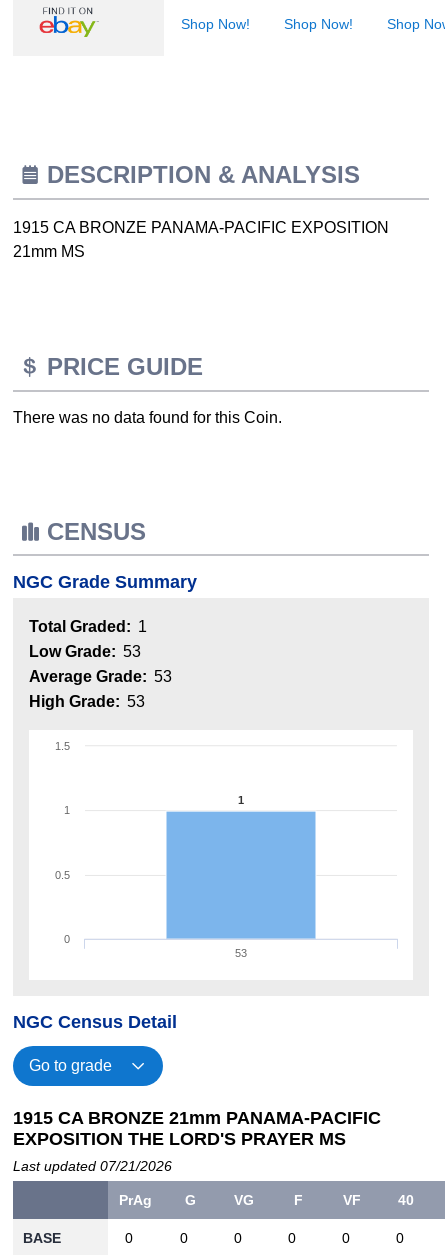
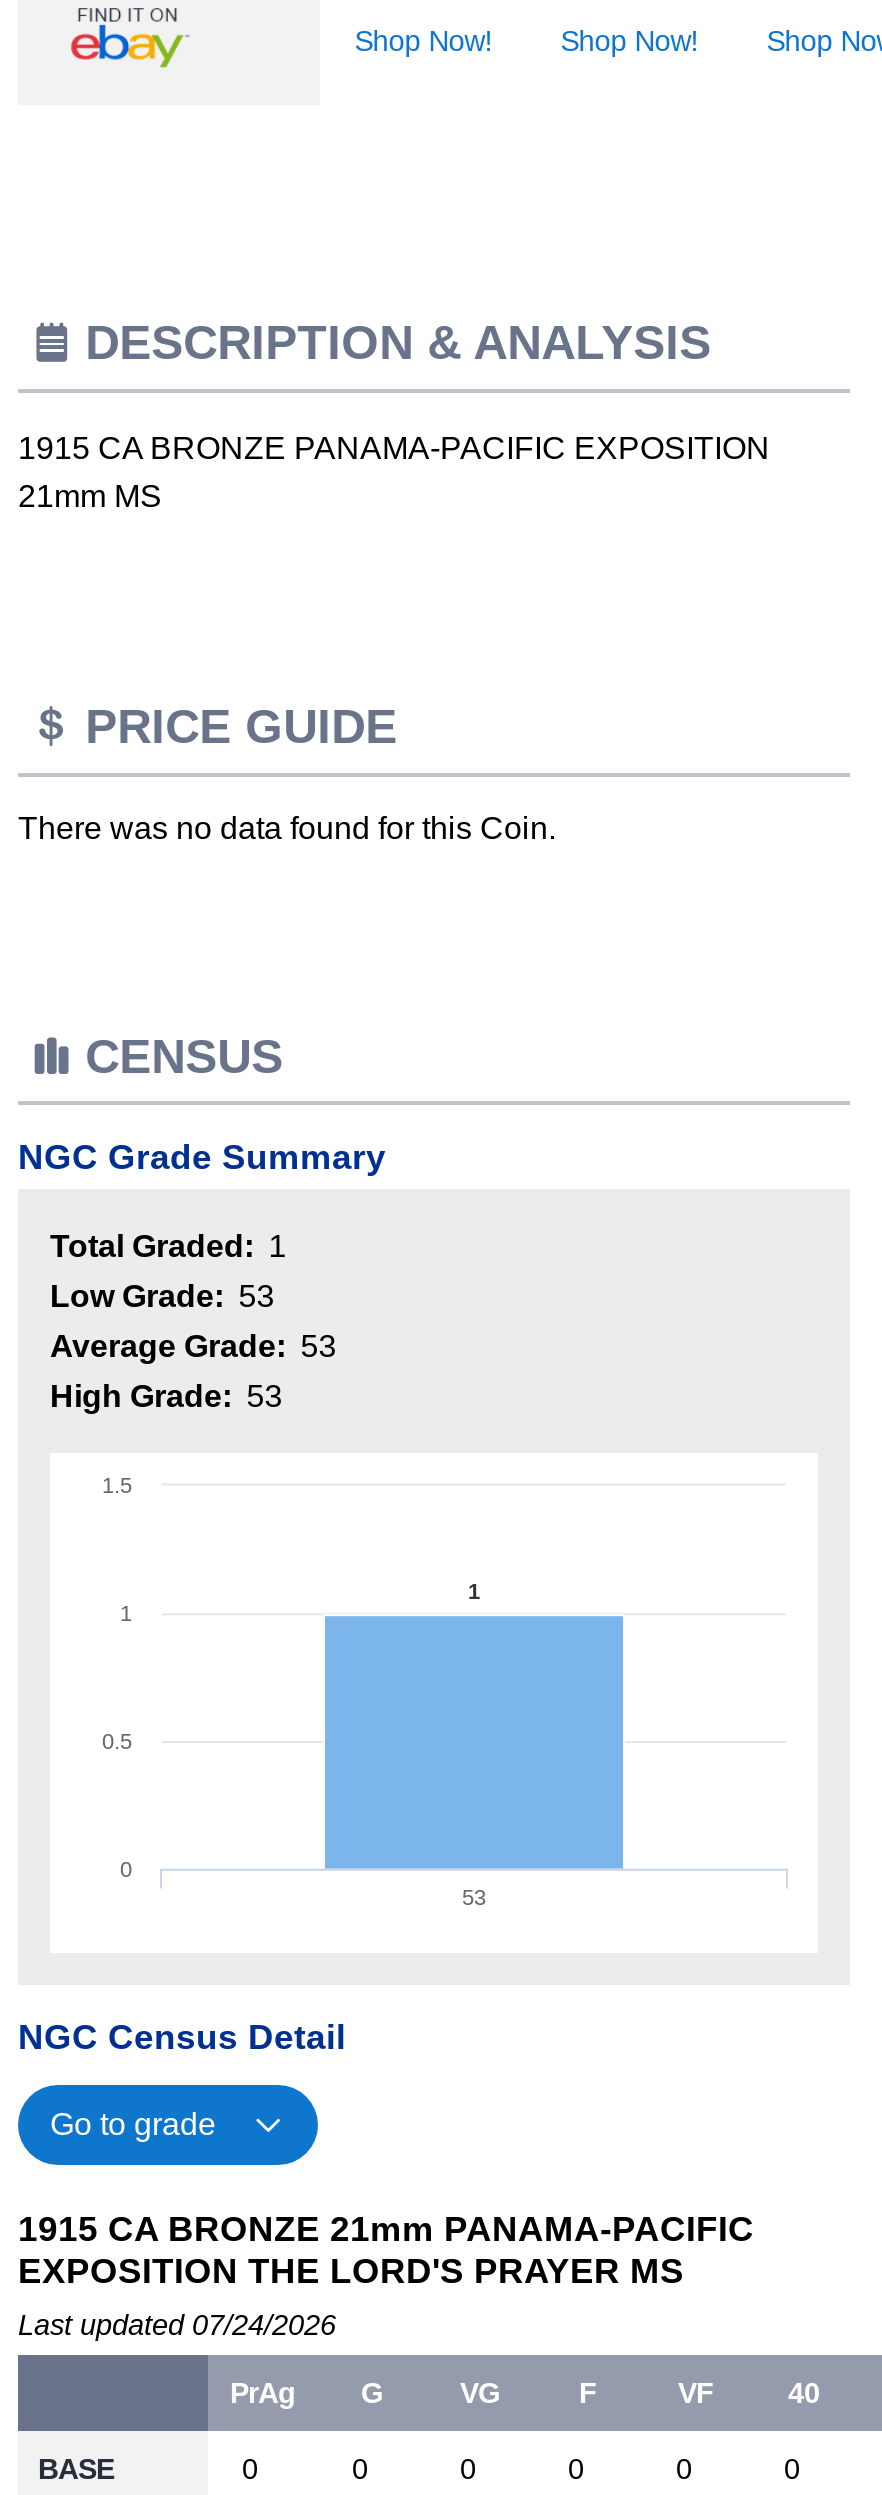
[13,1157,172,1173] Last updated 07/21/2026 -> [18,2308,336,2340] Last updated 07/24/2026

